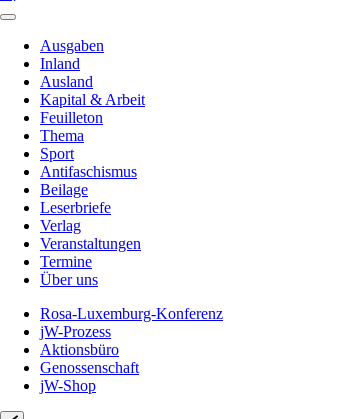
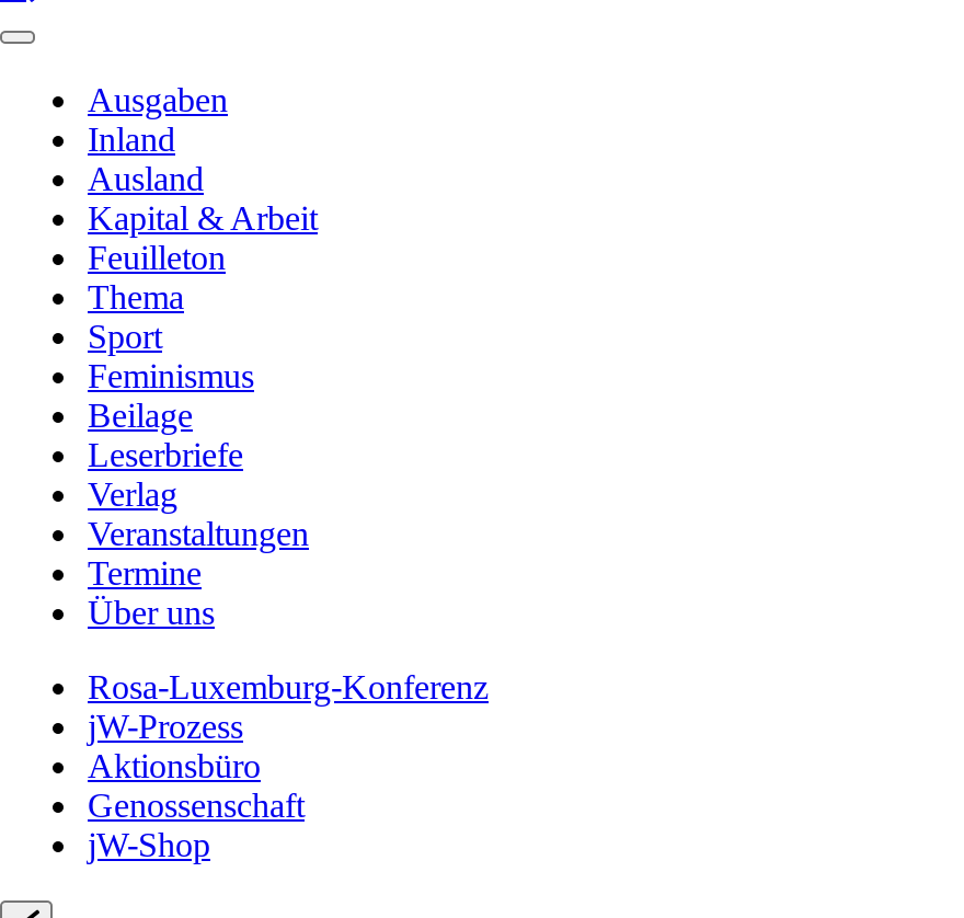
[40,163,137,180] Antifaschismus -> [88,357,254,394] Feminismus

